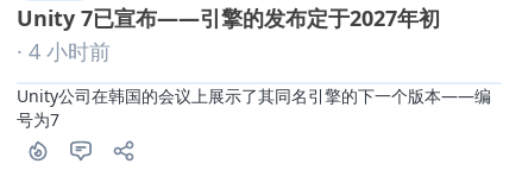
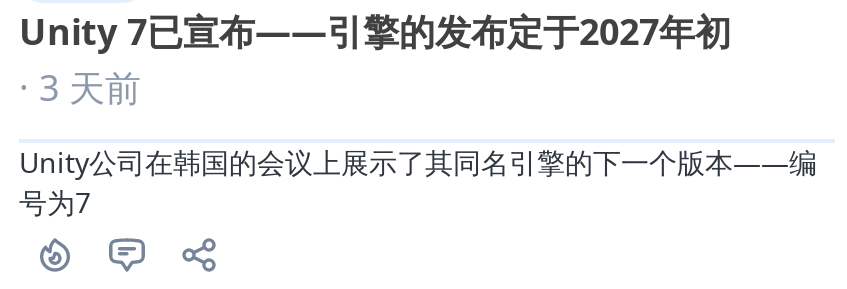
[17,37,111,65] · 4 小时前 -> [19,62,141,110] · 3 天前

